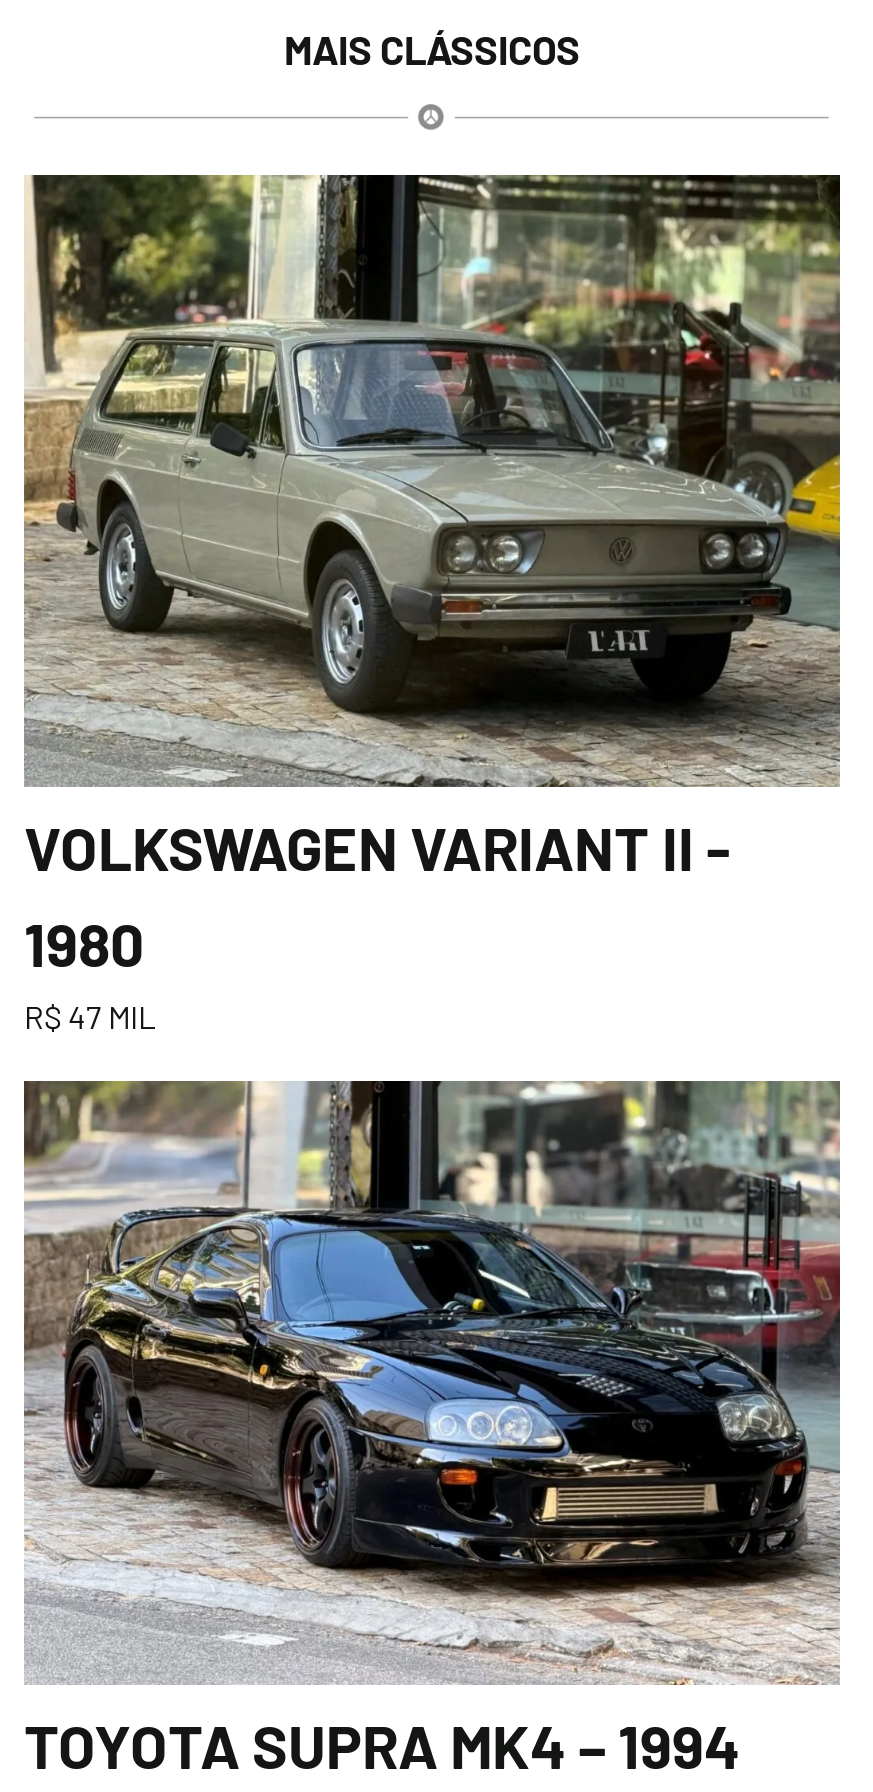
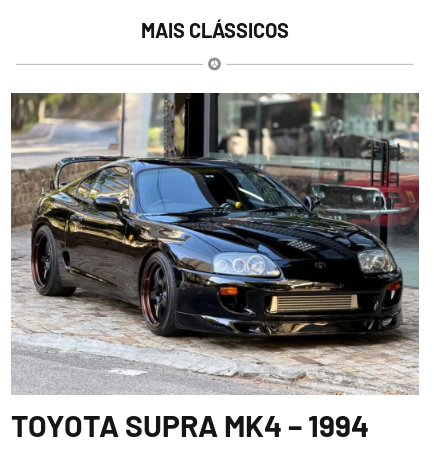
[24,173,842,1034] [image] | VOLKSWAGEN VARIANT II - | 1980 | R$ 47 MIL -> none

